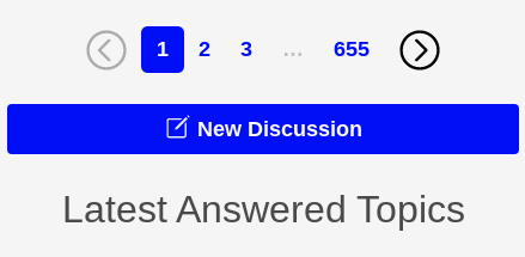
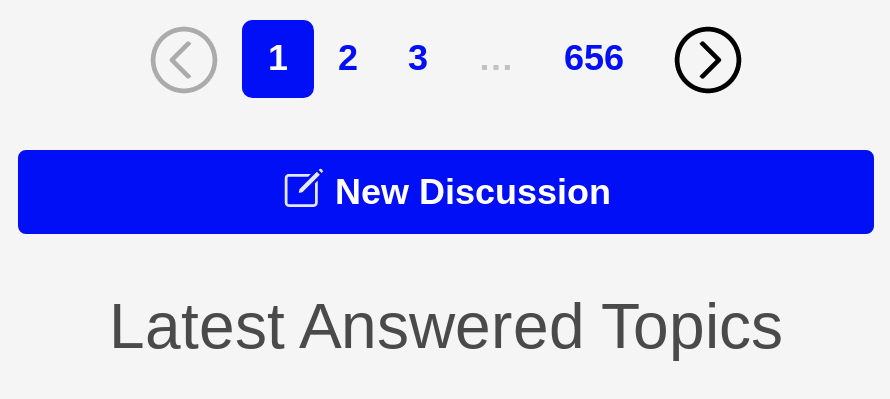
[334,37,370,61] 655 -> [564,38,624,78] 656

